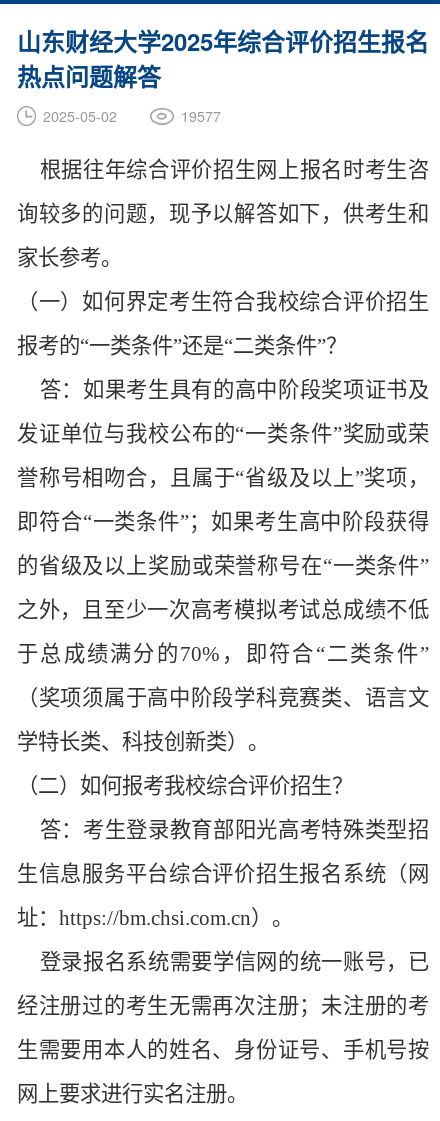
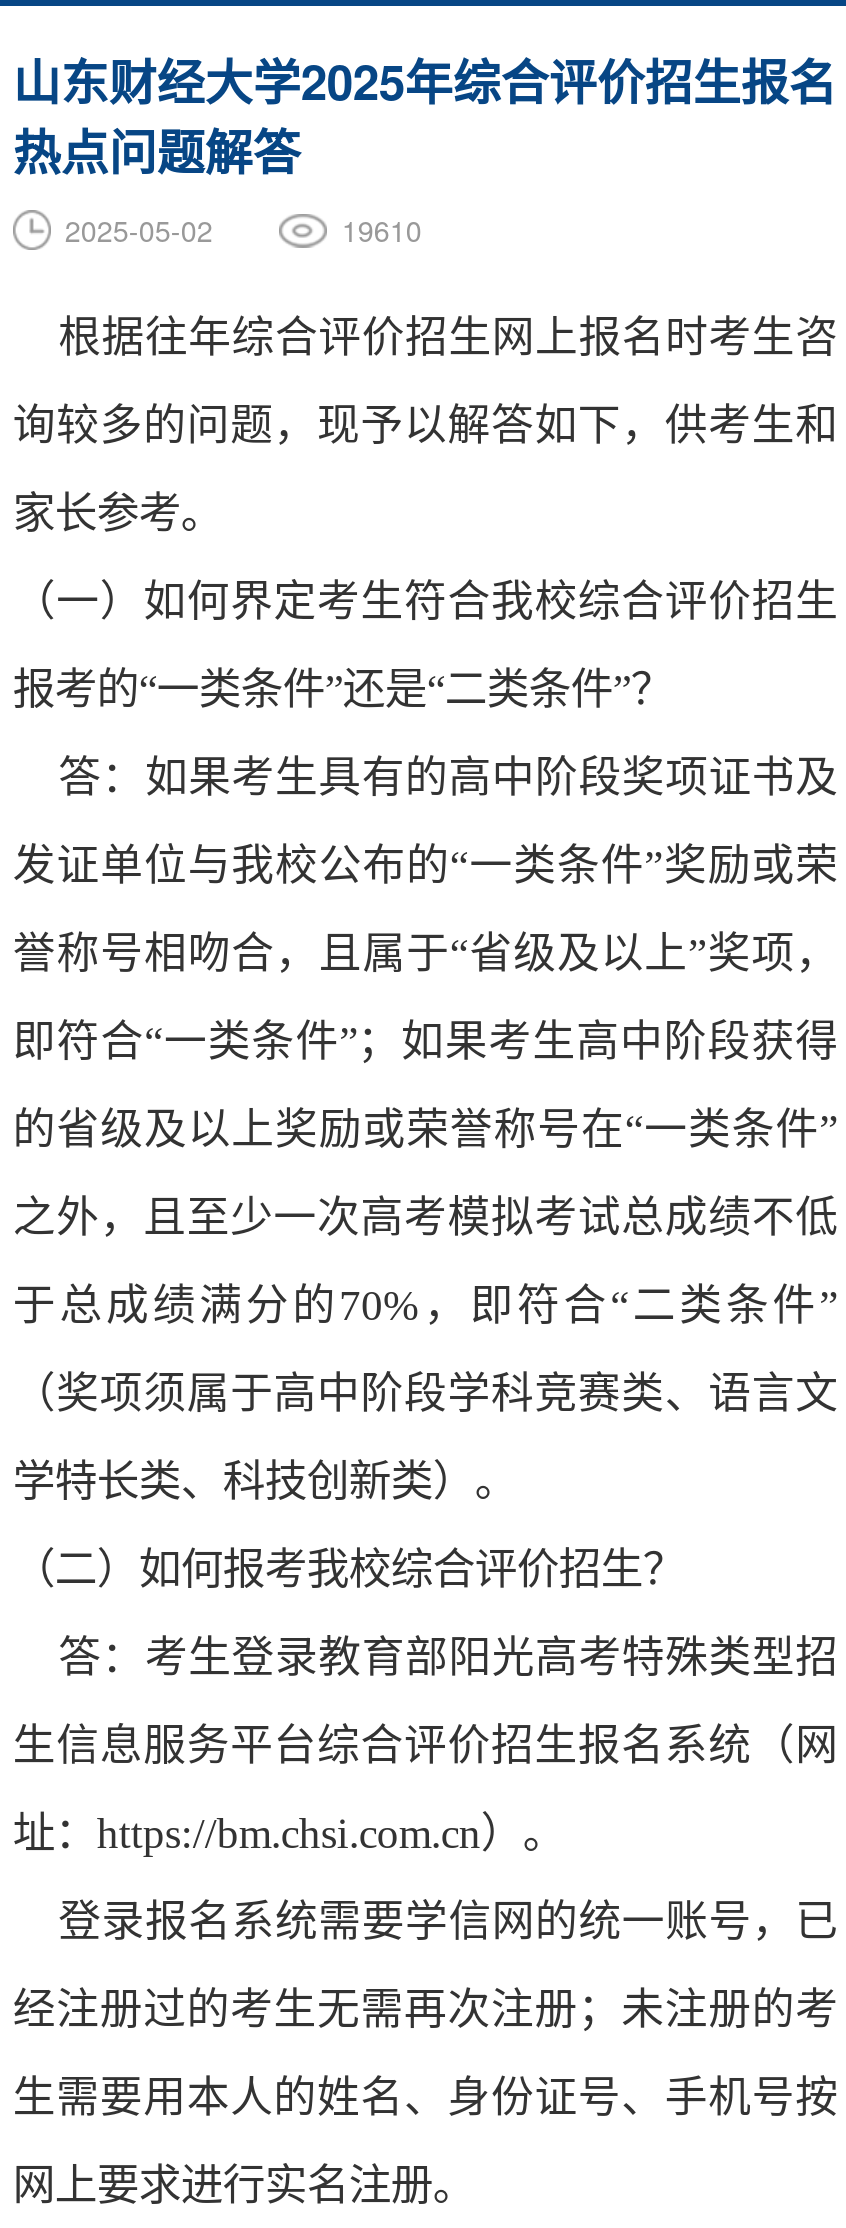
[181,106,221,126] 19577 -> [342,211,422,251] 19610

